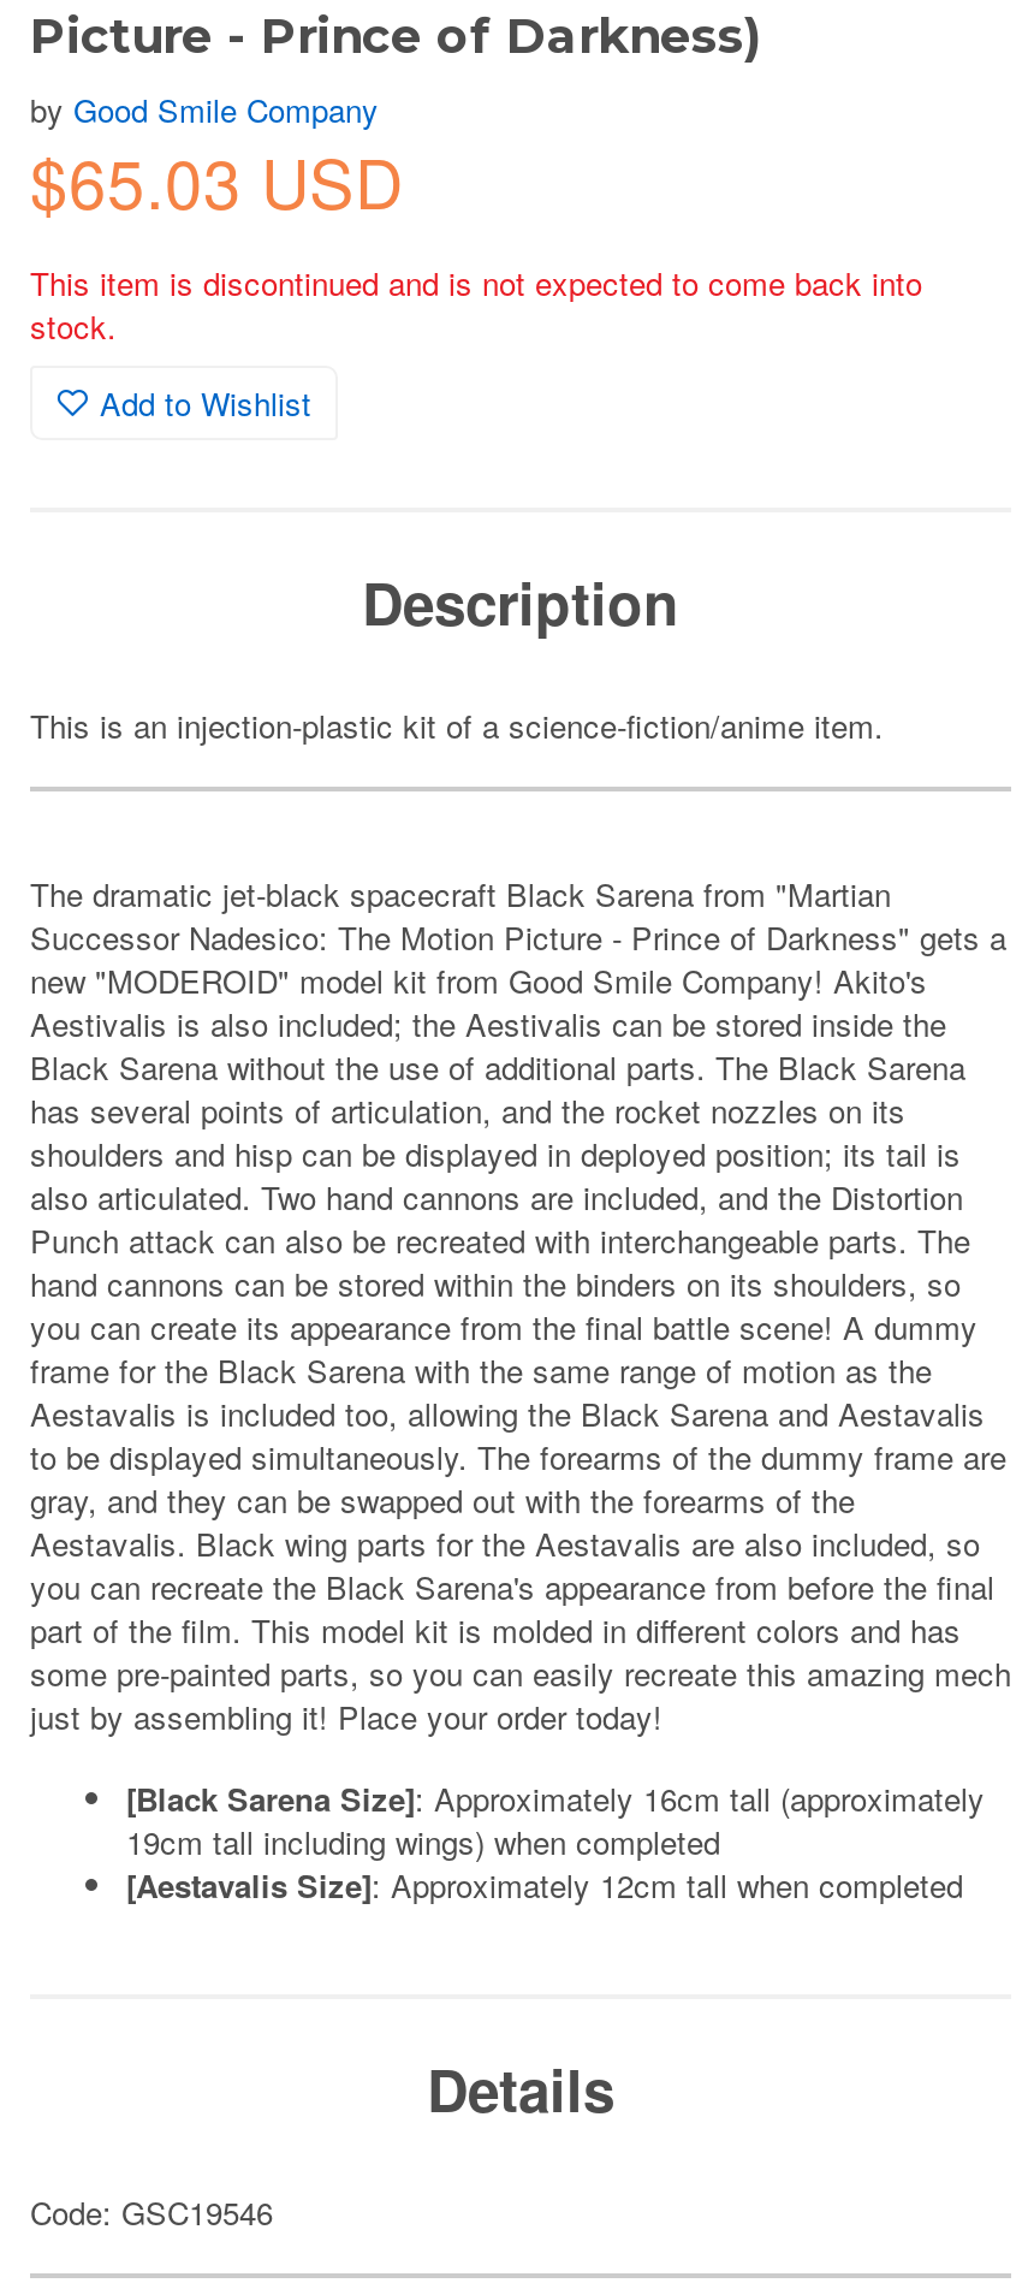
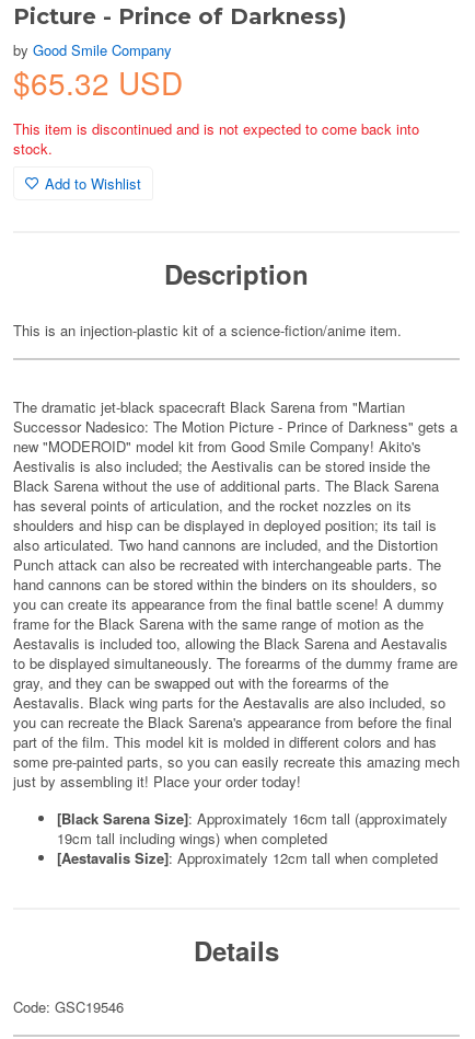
[30,132,403,229] $65.03 USD -> [13,60,183,104] $65.32 USD

